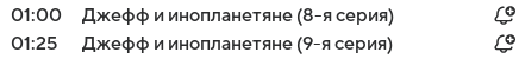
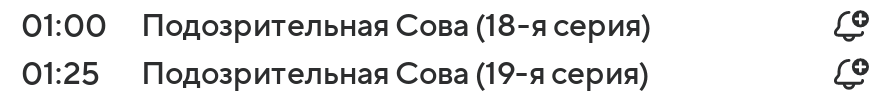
[82,5,394,26] Джефф и инопланетяне (8-я серия) -> [141,8,651,44] Подозрительная Сова (18-я серия)
[82,33,393,54] Джефф и инопланетяне (9-я серия) -> [141,56,649,92] Подозрительная Сова (19-я серия)

